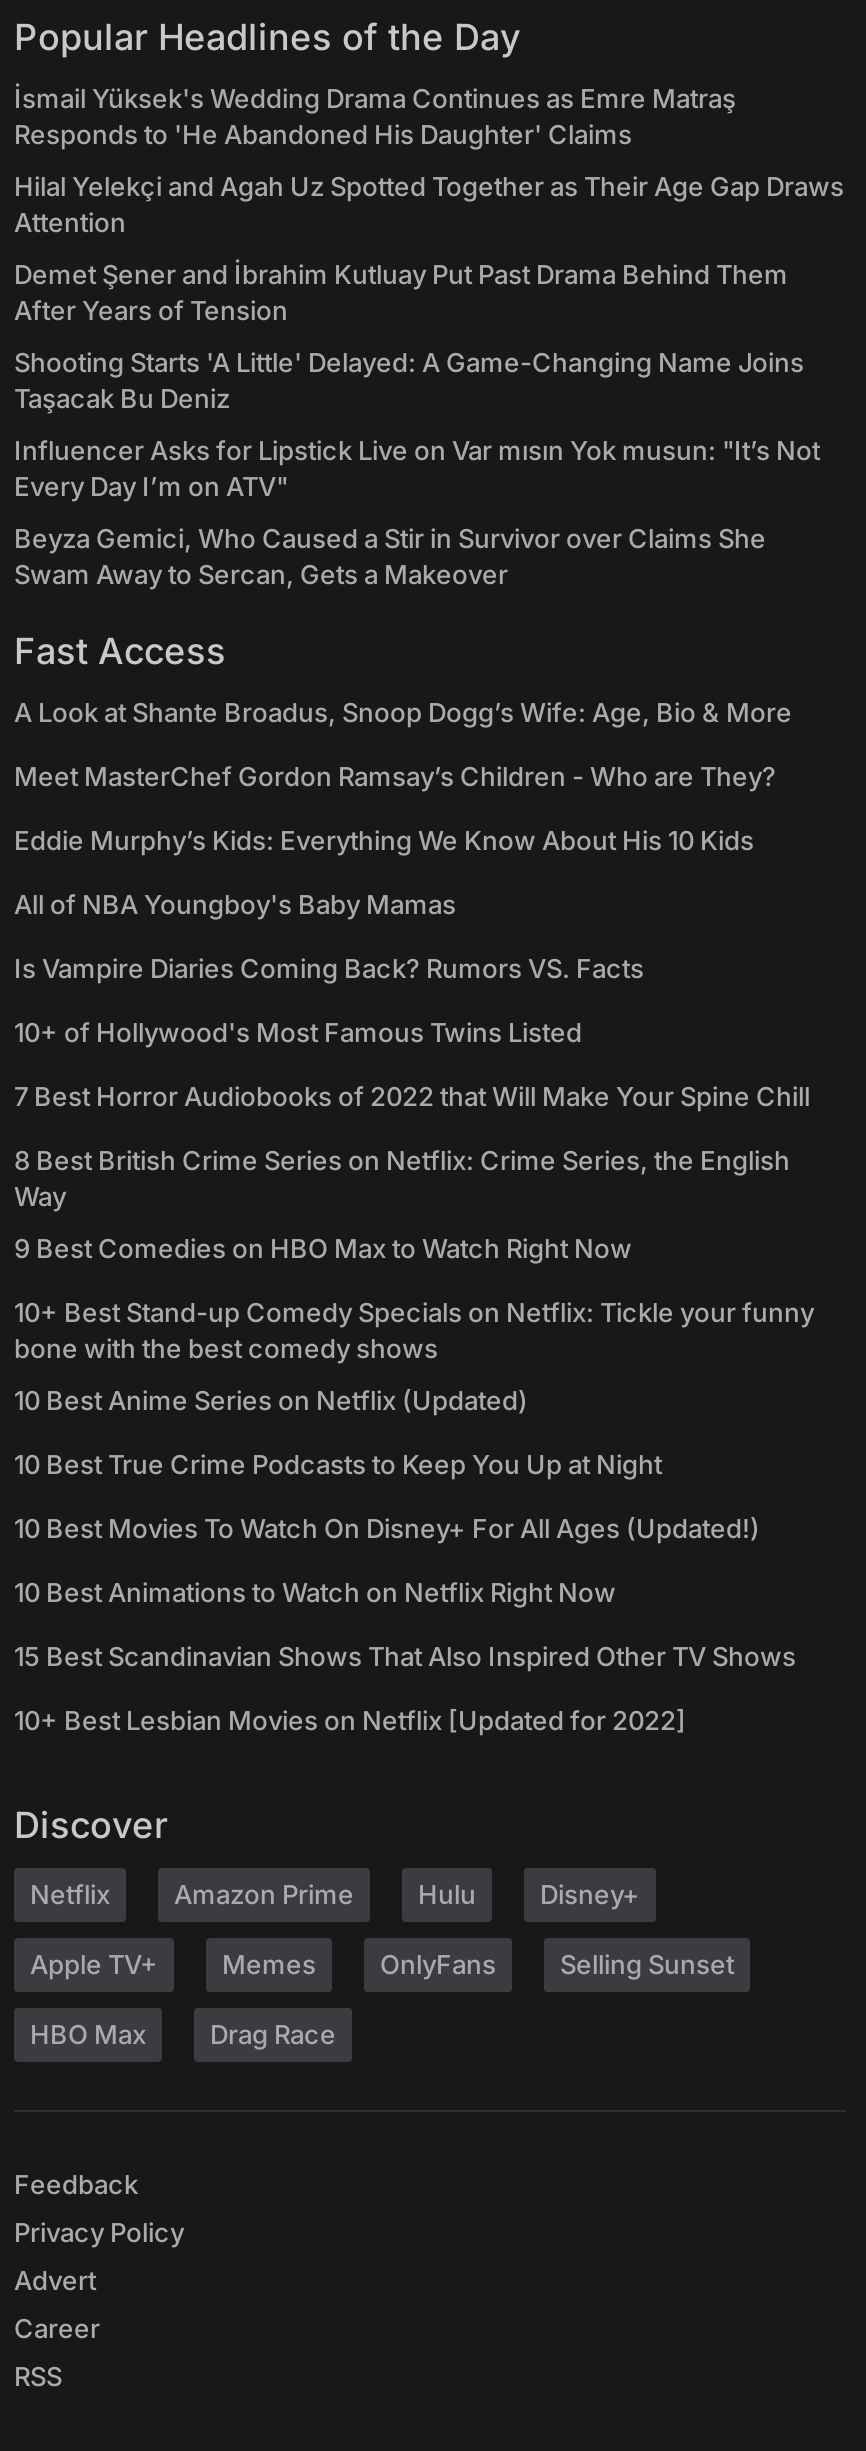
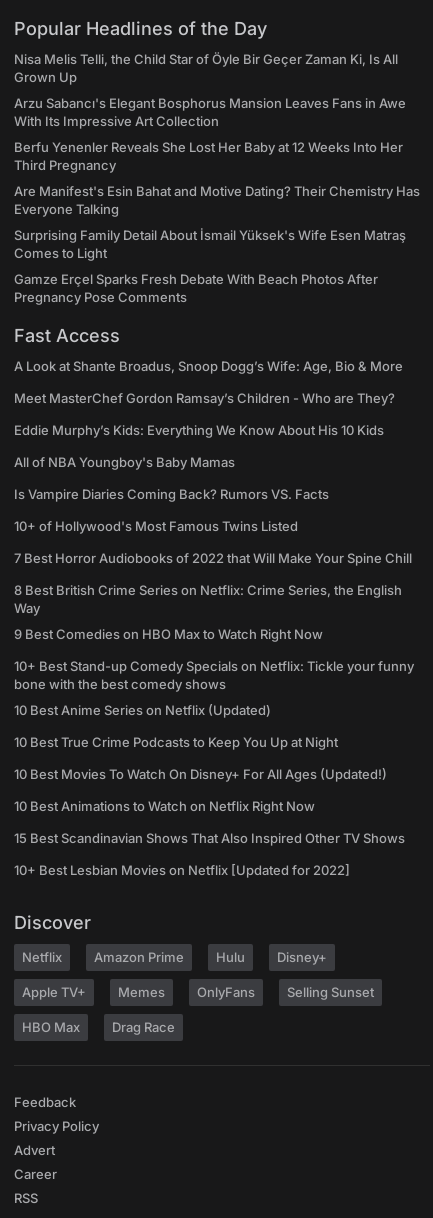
[14,82,736,150] İsmail Yüksek's Wedding Drama Continues as Emre Matraş | Responds to 'He Abandoned His Daughter' Claims -> [14,51,398,85] Nisa Melis Telli, the Child Star of Öyle Bir Geçer Zaman Ki, Is All | Grown Up
[14,170,844,238] Hilal Yelekçi and Agah Uz Spotted Together as Their Age Gap Draws | Attention -> [14,95,406,129] Arzu Sabancı's Elegant Bosphorus Mansion Leaves Fans in Awe | With Its Impressive Art Collection
[14,258,788,326] Demet Şener and İbrahim Kutluay Put Past Drama Behind Them | After Years of Tension -> [14,139,403,173] Berfu Yenenler Reveals She Lost Her Baby at 12 Weeks Into Her | Third Pregnancy
[14,346,804,414] Shooting Starts 'A Little' Delayed: A Game-Changing Name Joins | Taşacak Bu Deniz -> [14,183,420,217] Are Manifest's Esin Bahat and Motive Dating? Their Chemistry Has | Everyone Talking
[14,434,820,502] Influencer Asks for Lipstick Live on Var mısın Yok musun: "It’s Not | Every Day I’m on ATV" -> [14,227,406,261] Surprising Family Detail About İsmail Yüksek's Wife Esen Matraş | Comes to Light
[14,522,766,590] Beyza Gemici, Who Caused a Stir in Survivor over Claims She | Swam Away to Sercan, Gets a Makeover -> [14,271,378,305] Gamze Erçel Sparks Fresh Debate With Beach Photos After | Pregnancy Pose Comments

